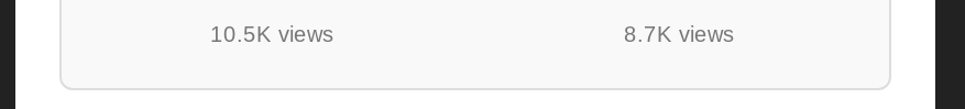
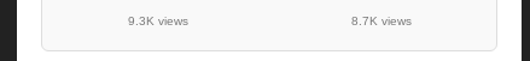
[210,23,333,47] 10.5K views -> [127,15,188,28] 9.3K views

